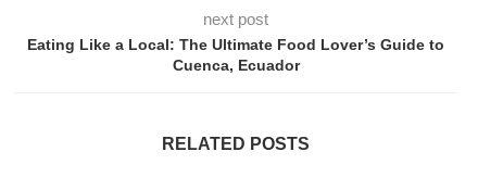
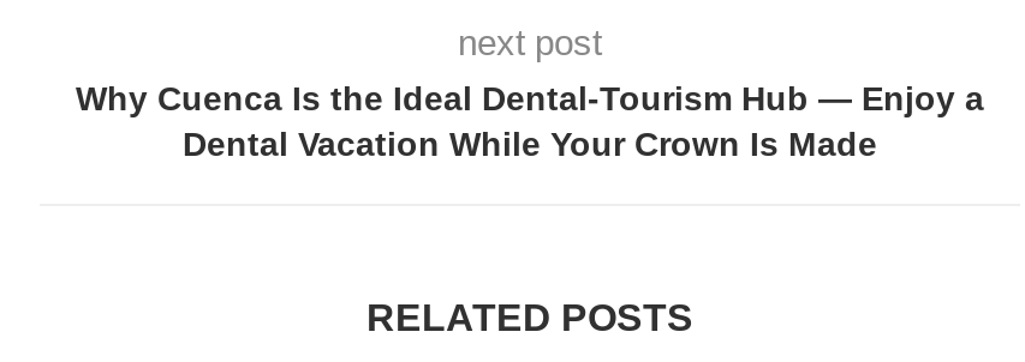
[27,36,444,74] Eating Like a Local: The Ultimate Food Lover’s Guide to | Cuenca, Ecuador -> [76,79,984,163] Why Cuenca Is the Ideal Dental-Tourism Hub — Enjoy a | Dental Vacation While Your Crown Is Made

